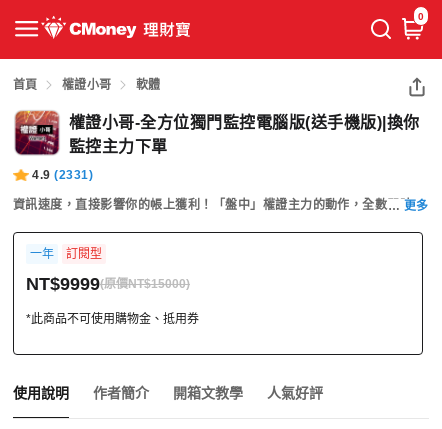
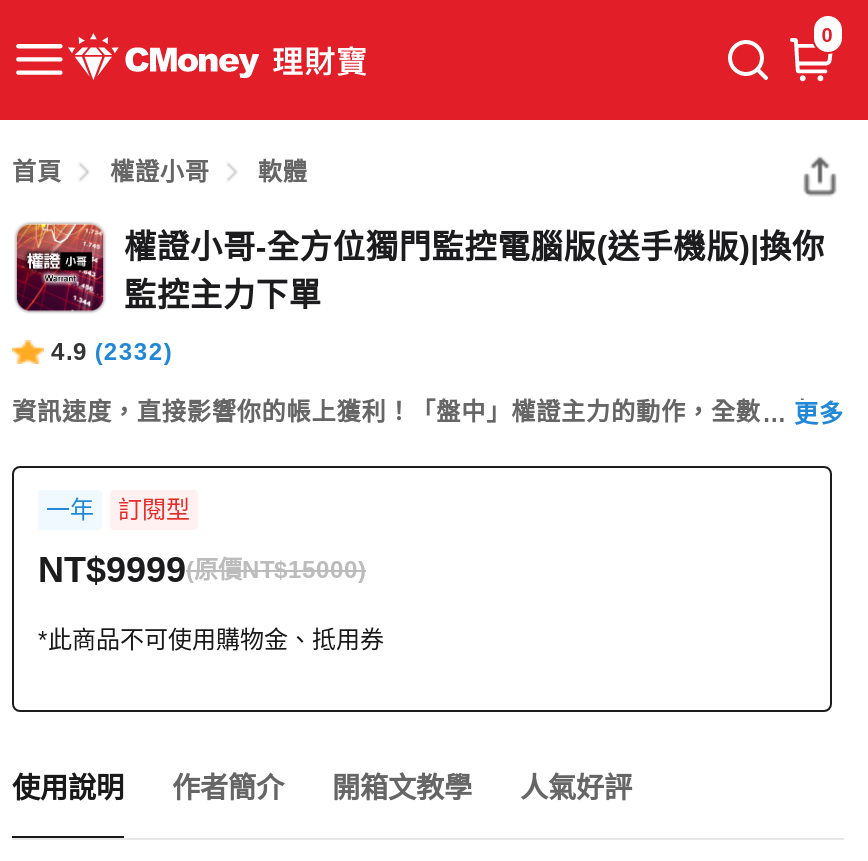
[32,168,93,182] 4.9 (2331) -> [51,338,173,366] 4.9 (2332)

